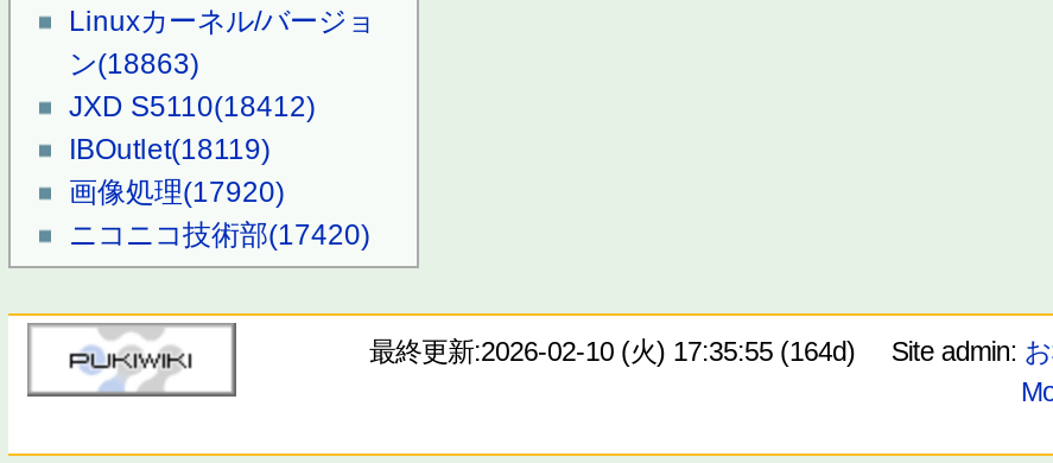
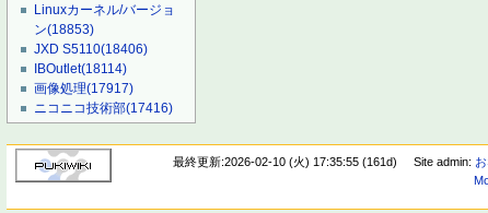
[69,48,199,81] ン(18863) -> [34,22,95,37] ン(18853)
[69,91,316,124] JXD S5110(18412) -> [34,42,148,57] JXD S5110(18406)
[69,133,270,167] IBOutlet(18119) -> [34,61,127,77] IBOutlet(18114)
[69,176,285,209] 画像処理(17920) -> [34,81,134,96] 画像処理(17917)
[69,219,370,252] ニコニコ技術部(17420) -> [34,101,173,116] ニコニコ技術部(17416)
[369,337,856,365] 最終更新:2026-02-10 (火) 17:35:55 (164d) -> [173,155,397,168] 最終更新:2026-02-10 (火) 17:35:55 (161d)

